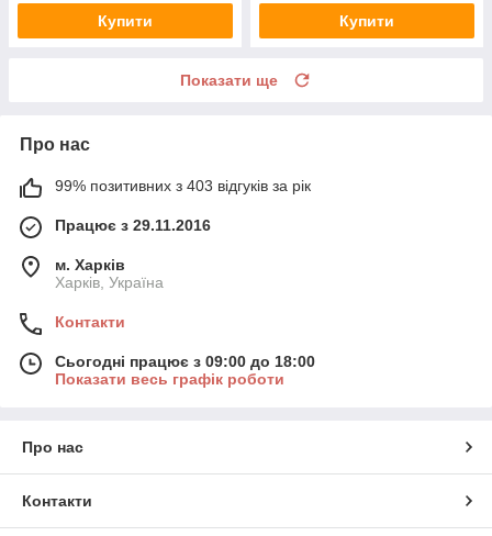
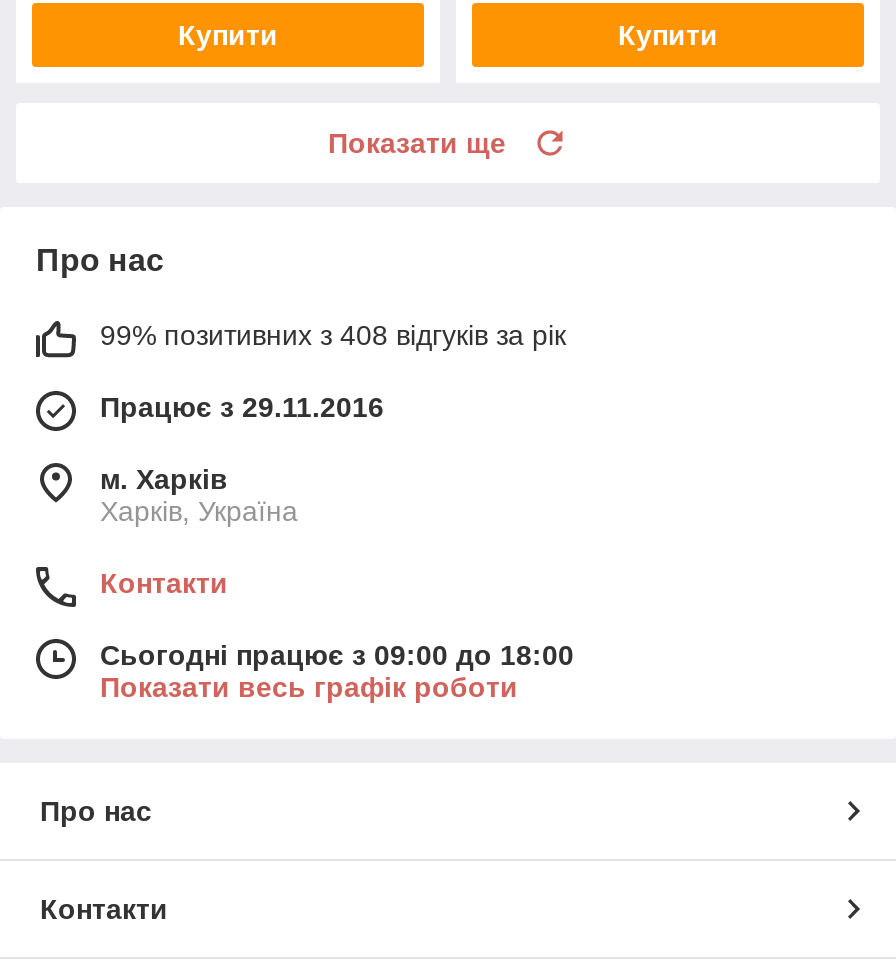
[55,177,311,194] 99% позитивних з 403 відгуків за рік -> [100,319,566,351] 99% позитивних з 408 відгуків за рік

